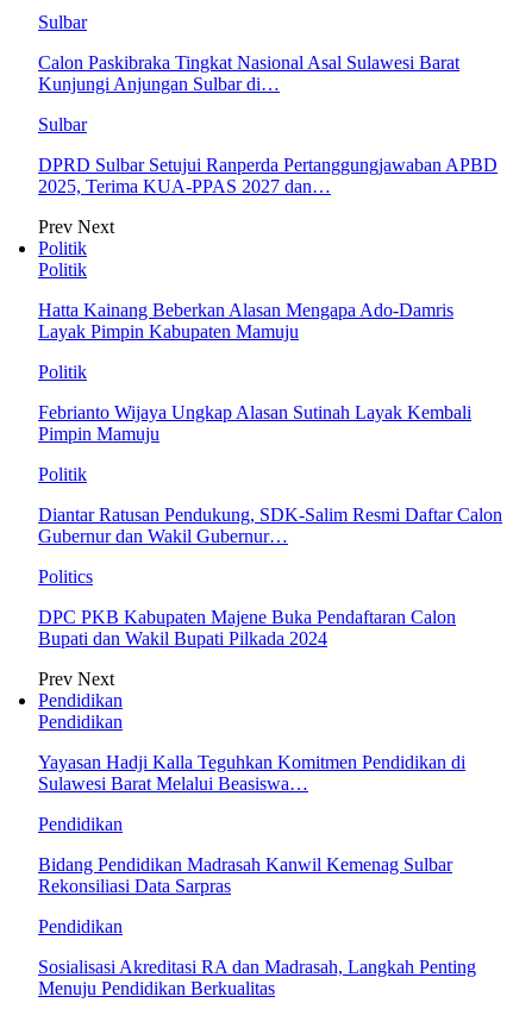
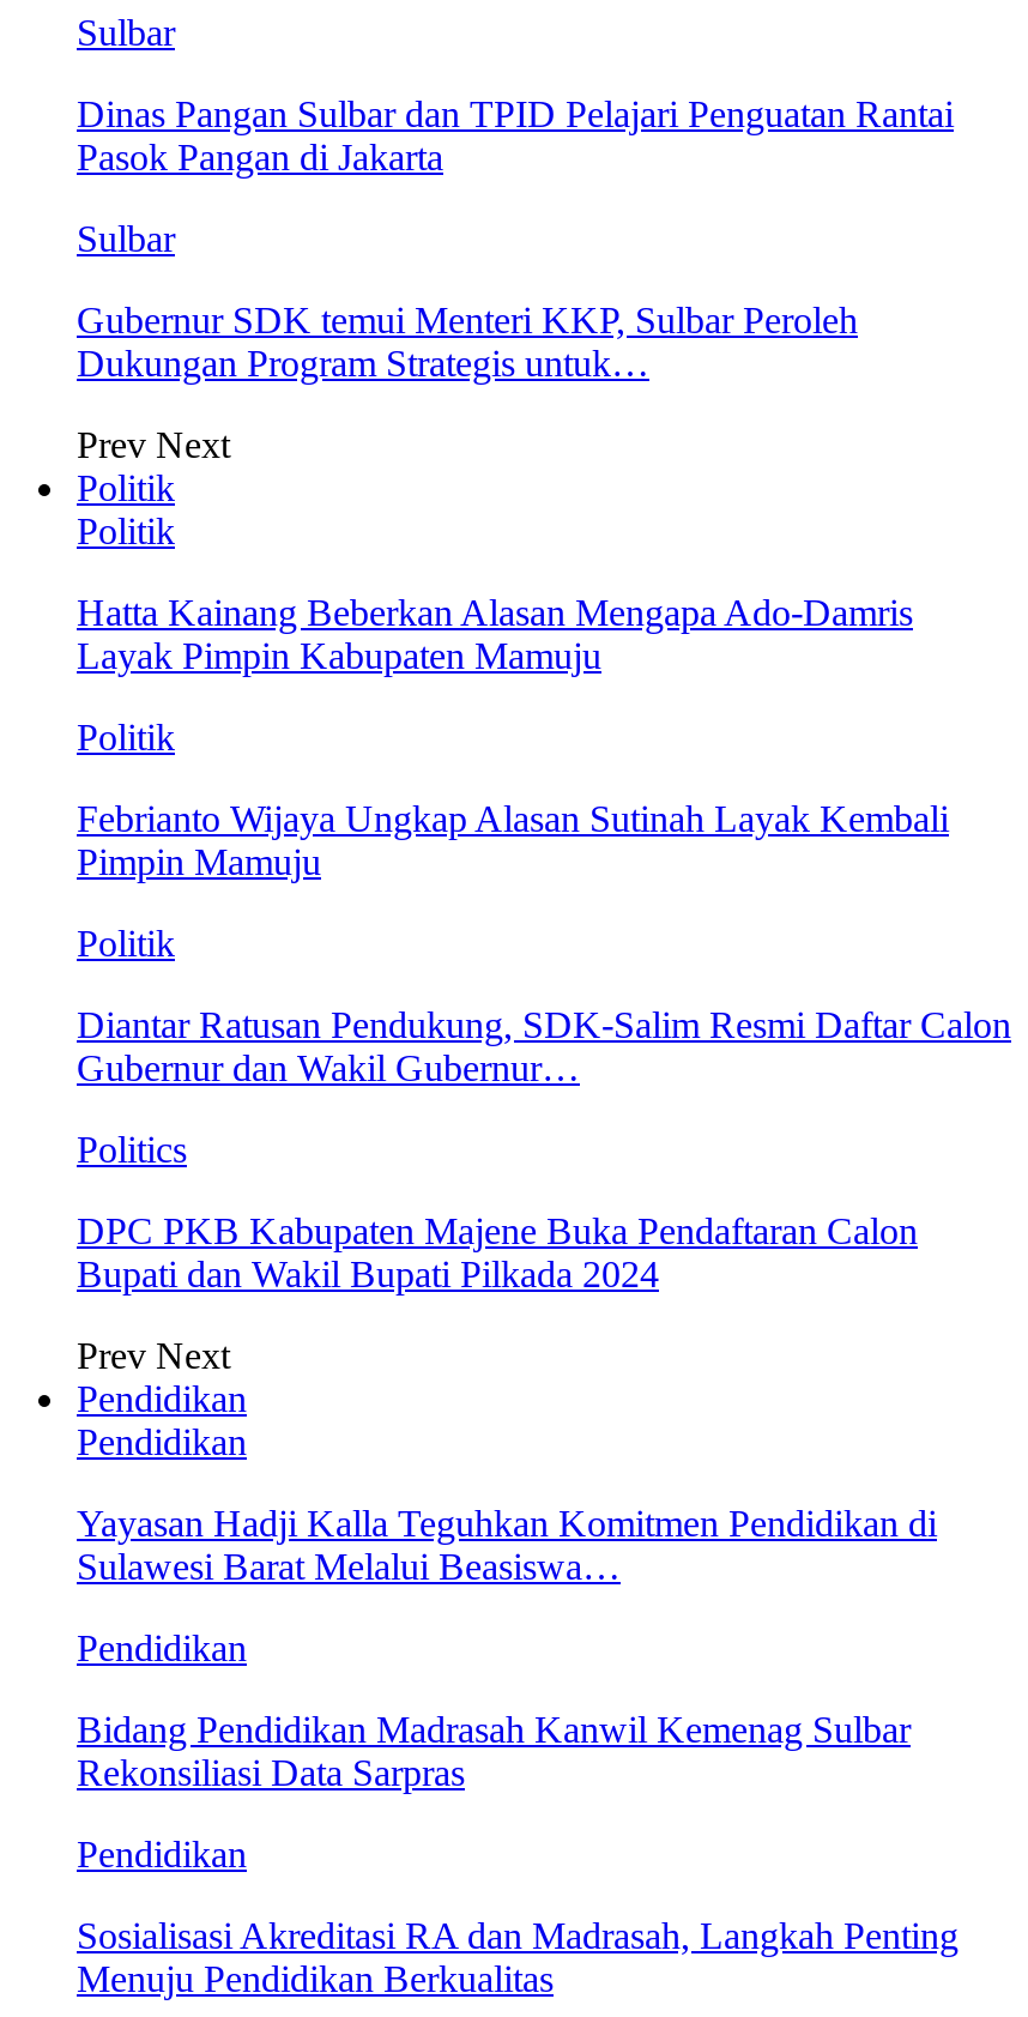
[38,52,459,94] Calon Paskibraka Tingkat Nasional Asal Sulawesi Barat | Kunjungi Anjungan Sulbar di… -> [77,93,954,177] Dinas Pangan Sulbar dan TPID Pelajari Penguatan Rantai | Pasok Pangan di Jakarta
[38,155,498,196] DPRD Sulbar Setujui Ranperda Pertanggungjawaban APBD | 2025, Terima KUA-PPAS 2027 dan… -> [77,300,858,384] Gubernur SDK temui Menteri KKP, Sulbar Peroleh | Dukungan Program Strategis untuk…

